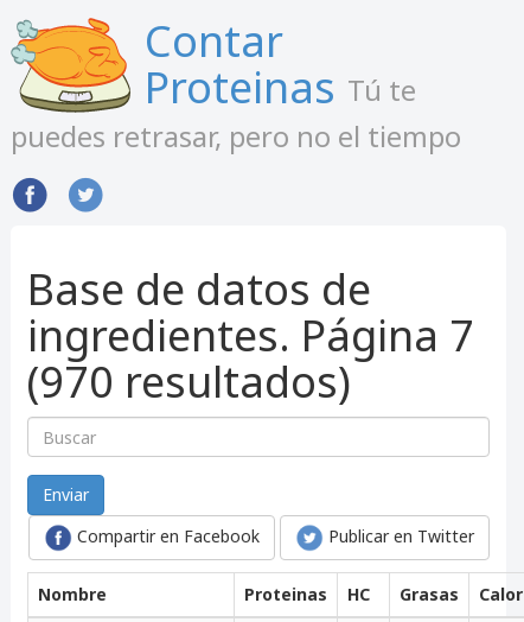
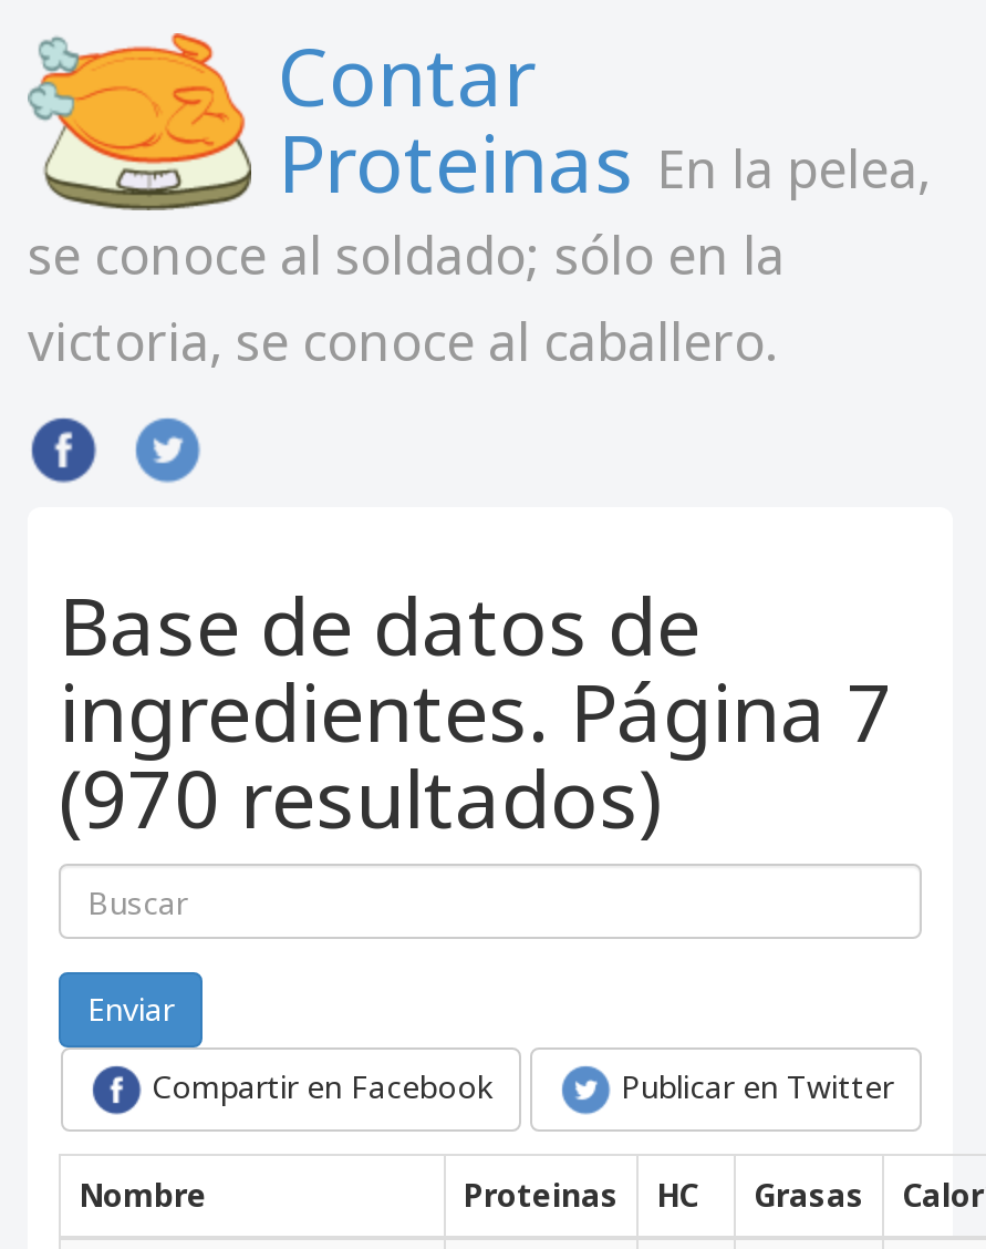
[11,58,461,155] Proteinas Tú te | puedes retrasar, pero no el tiempo -> [28,109,931,376] Proteinas En la pelea, | se conoce al soldado; sólo en la | victoria, se conoce al caballero.

